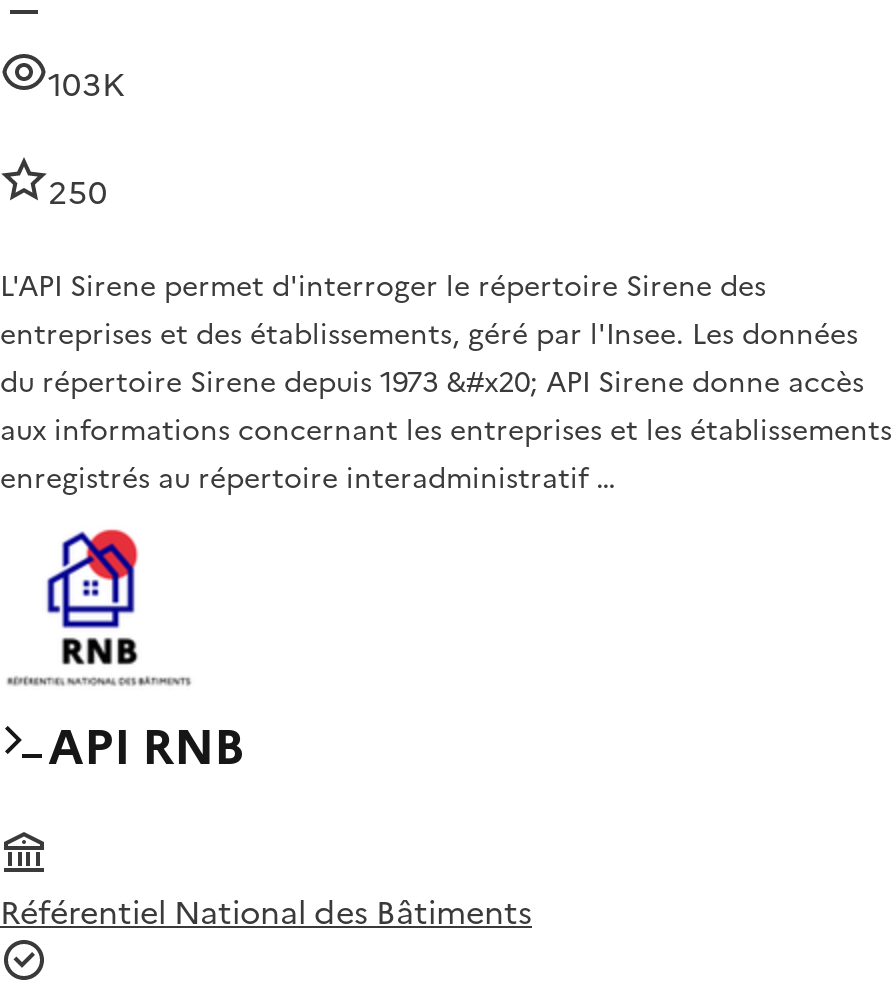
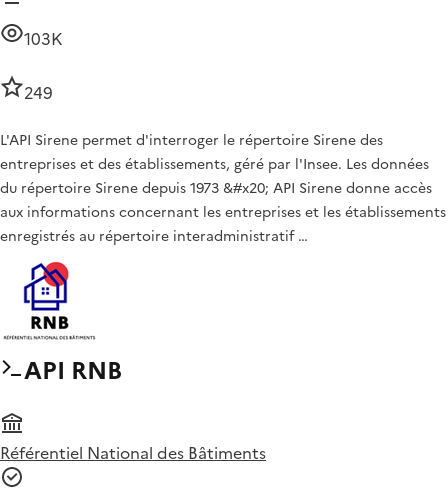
[48,167,108,215] 250 -> [24,80,53,104] 249

